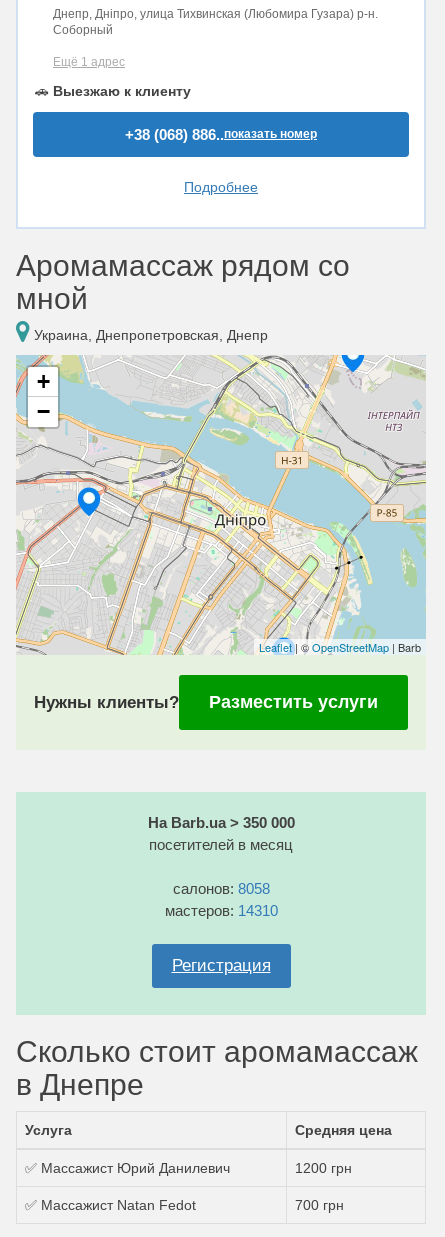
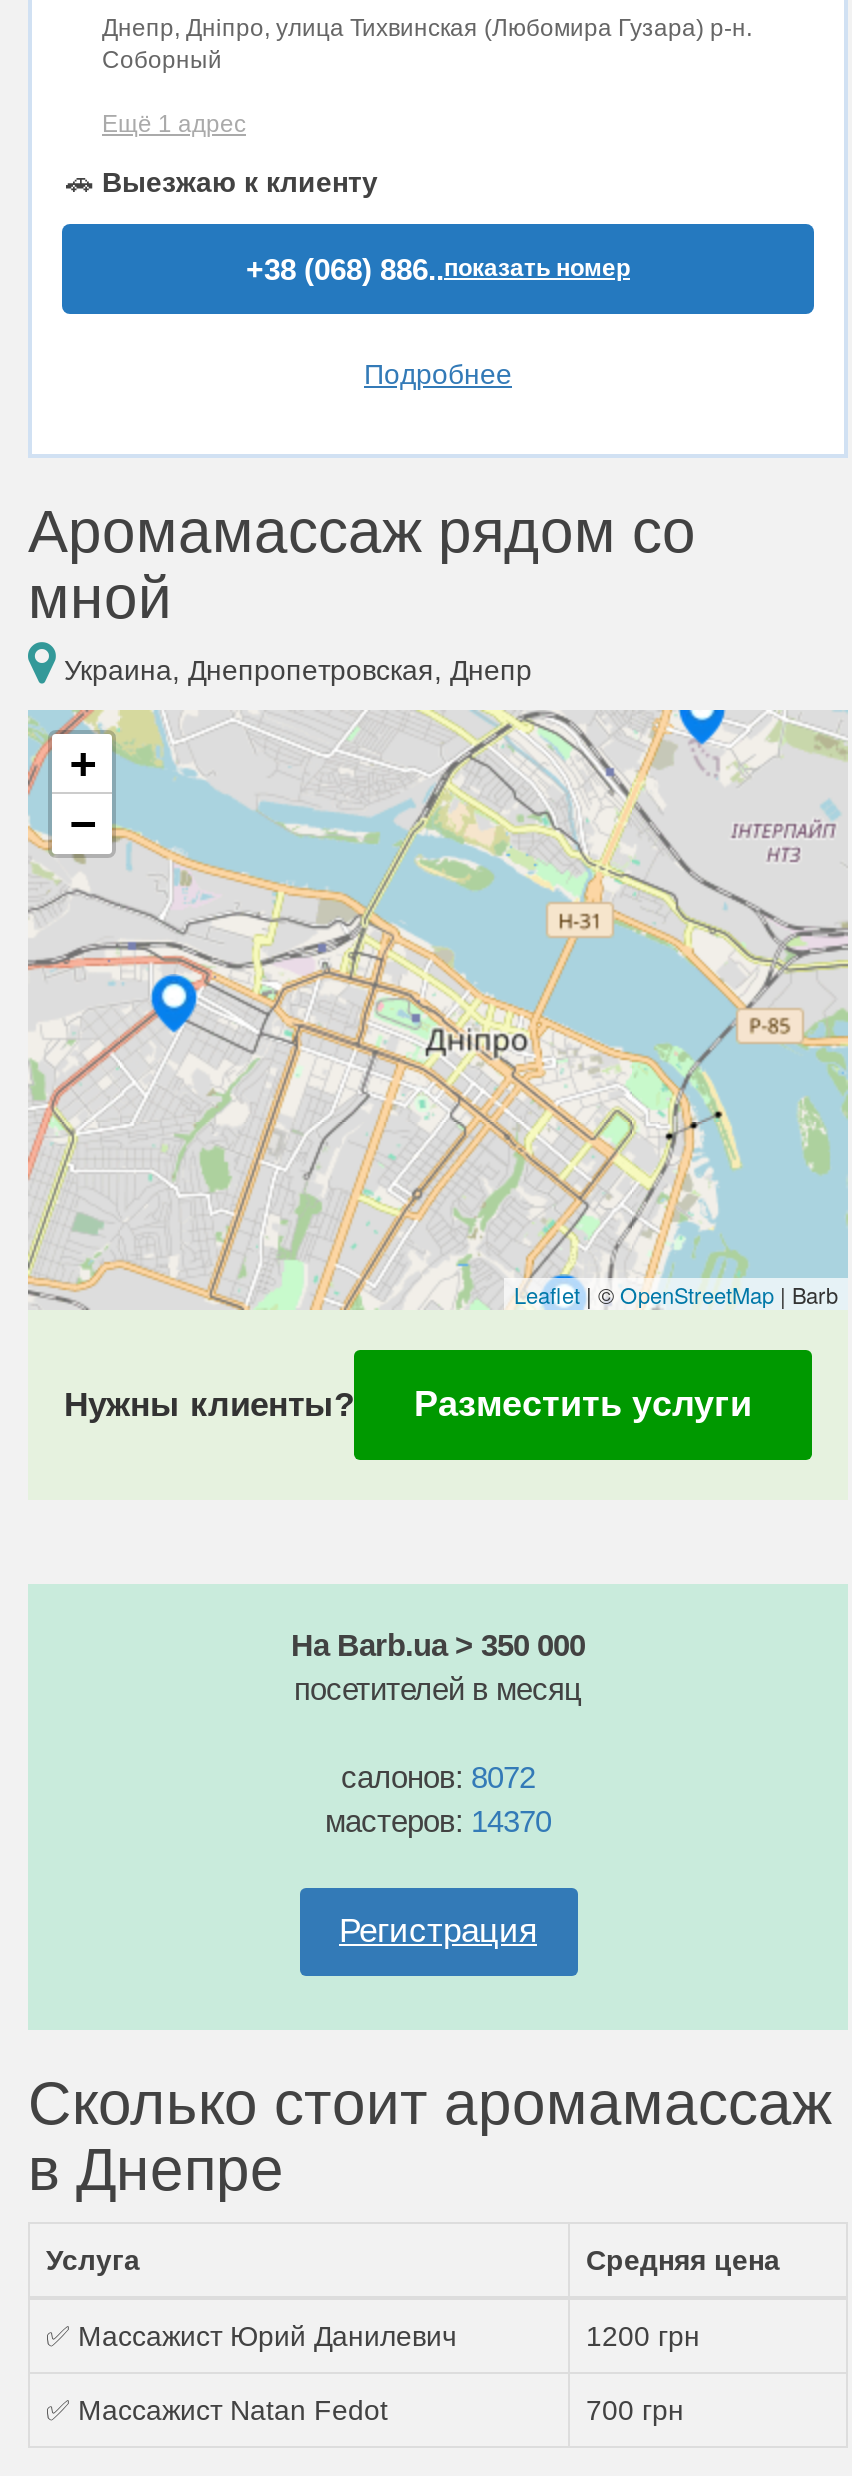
[172,880,269,897] салонов: 8058 -> [341,1760,535,1794] салонов: 8072
[164,902,277,919] мастеров: 14310 -> [325,1804,551,1838] мастеров: 14370

